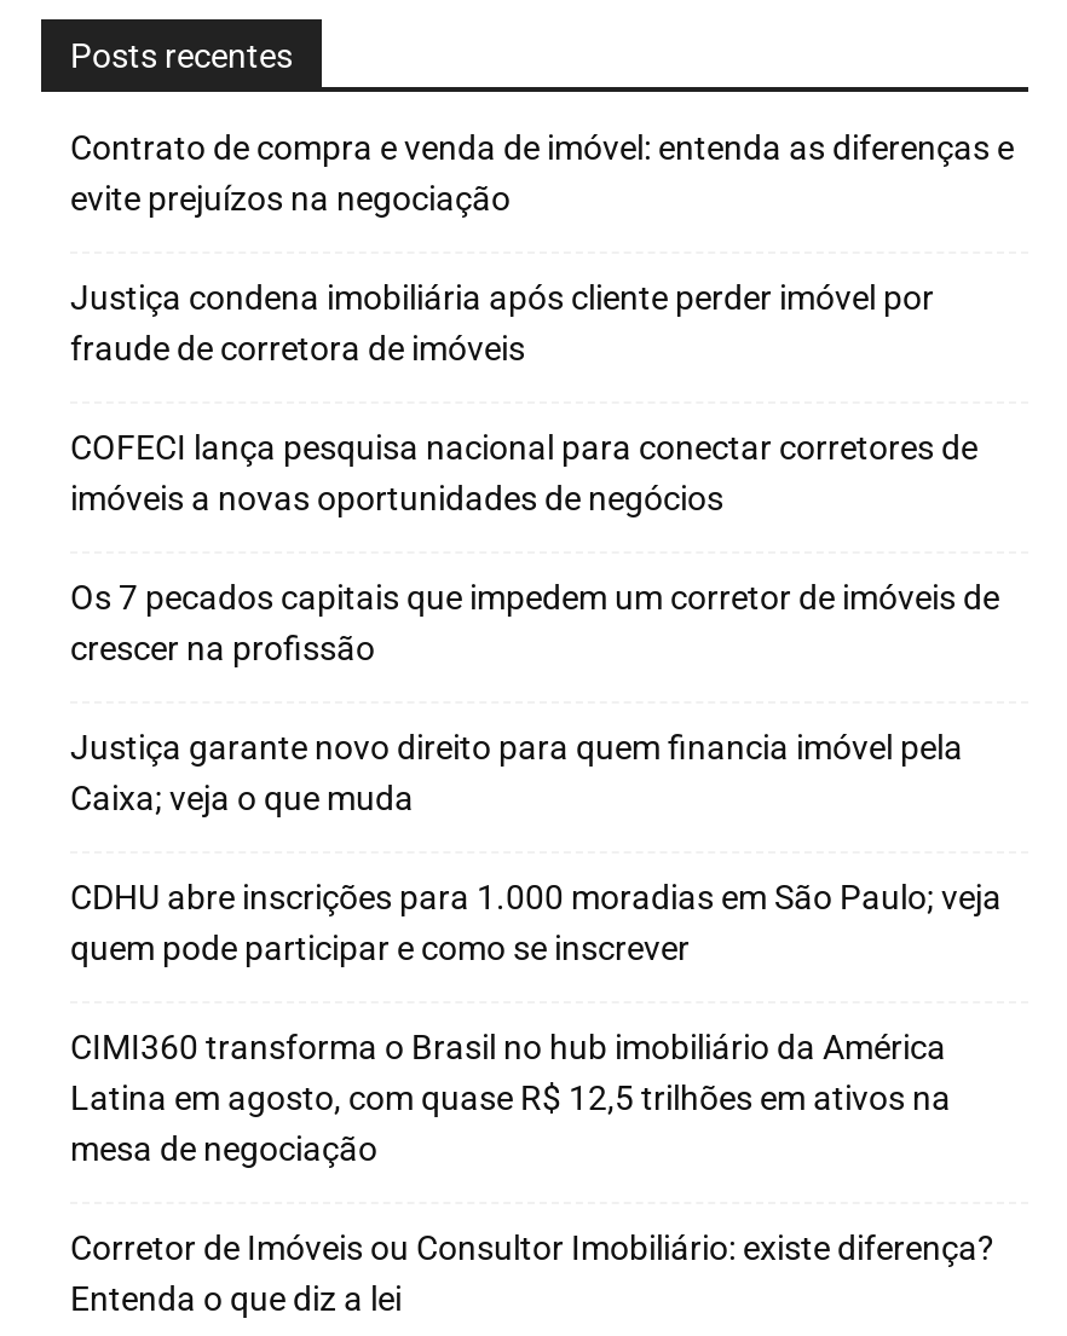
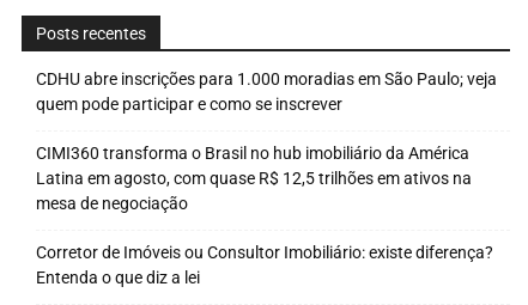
[70,128,1014,817] Contrato de compra e venda de imóvel: entenda as diferenças e | evite prejuízos na negociação | Justiça condena imobiliária após cliente perder imóvel por | fraude de corretora de imóveis | COFECI lança pesquisa nacional para conectar corretores de | imóveis a novas oportunidades de negócios | Os 7 pecados capitais que impedem um corretor de imóveis de | crescer na profissão | Justiça garante novo direito para quem financia imóvel pela | Caixa; veja o que muda -> none

